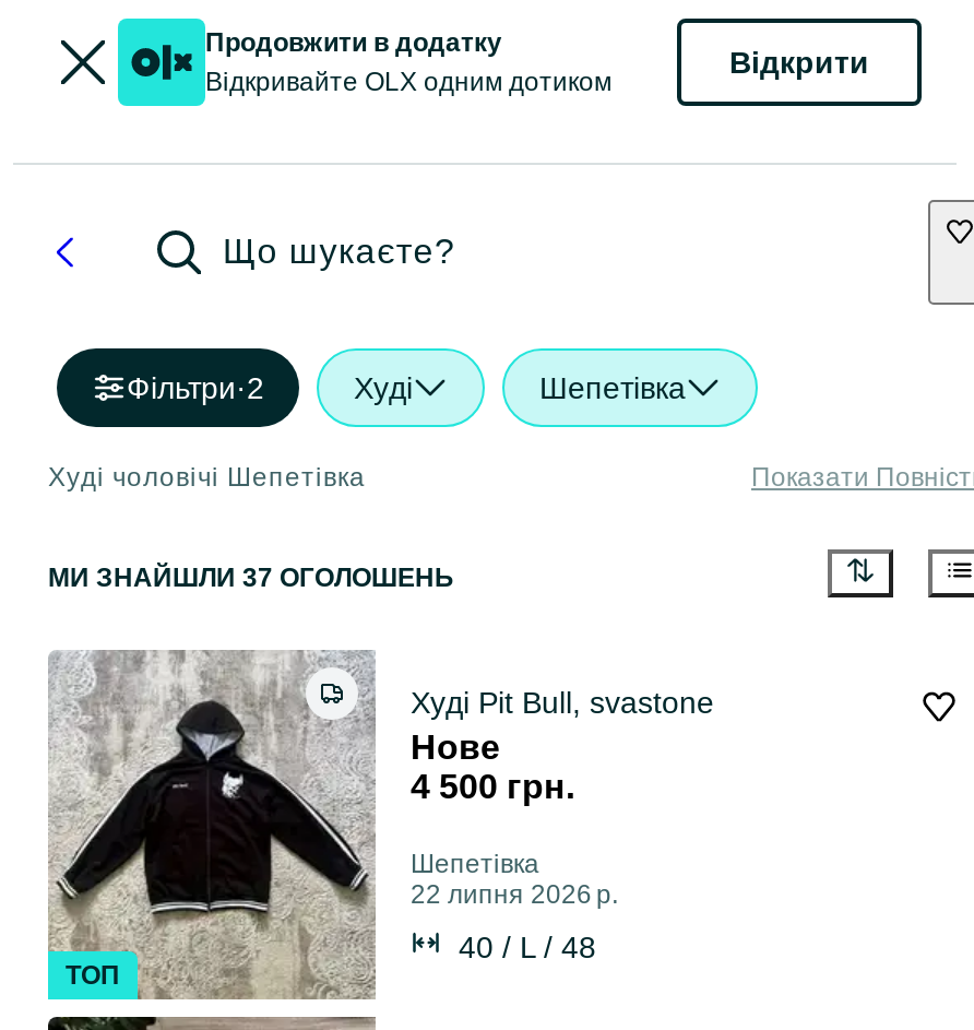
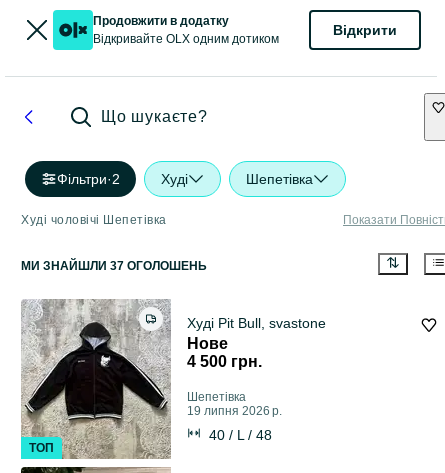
[411,880,618,911] 22 липня 2026 р. -> [187,404,282,418] 19 липня 2026 р.

